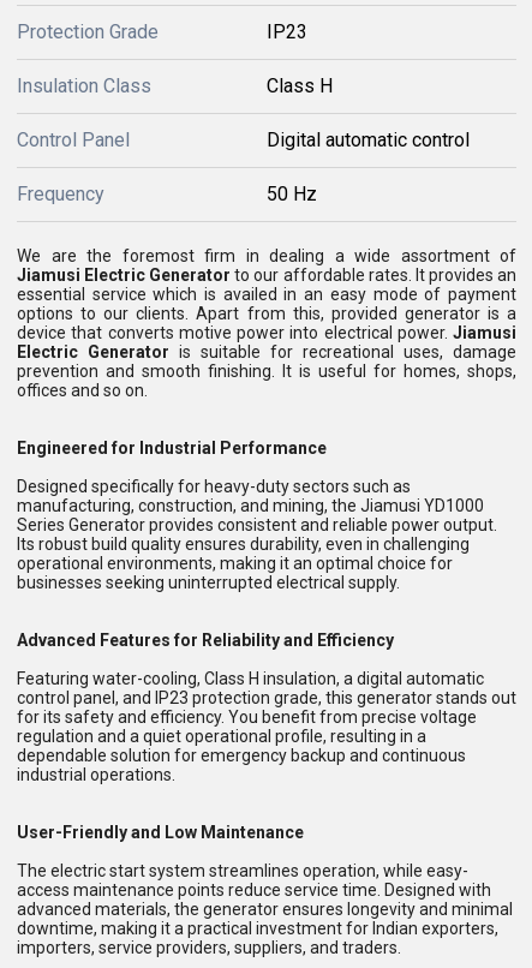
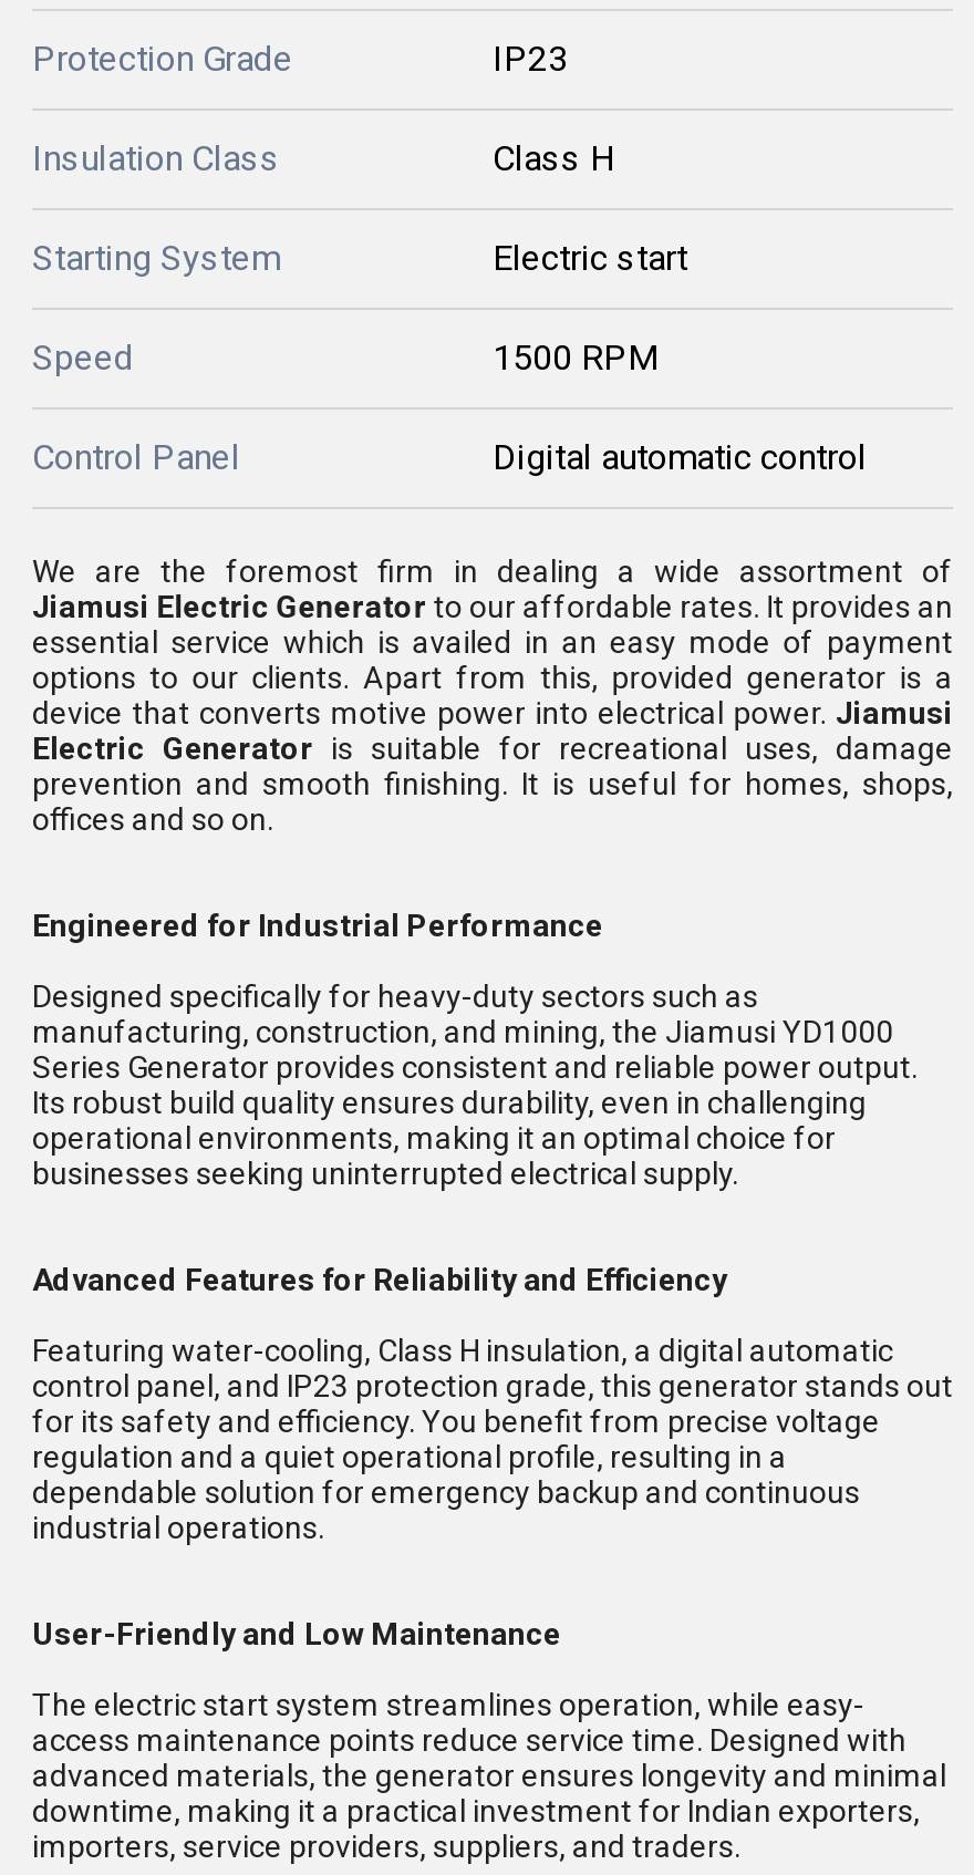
none -> [32,237,687,379] Starting System | Electric start | Speed | 1500 RPM
moved [17,129,470,151] -> [32,436,867,478]: Control Panel | Digital automatic control
[17,183,317,205] Frequency | 50 Hz -> none

